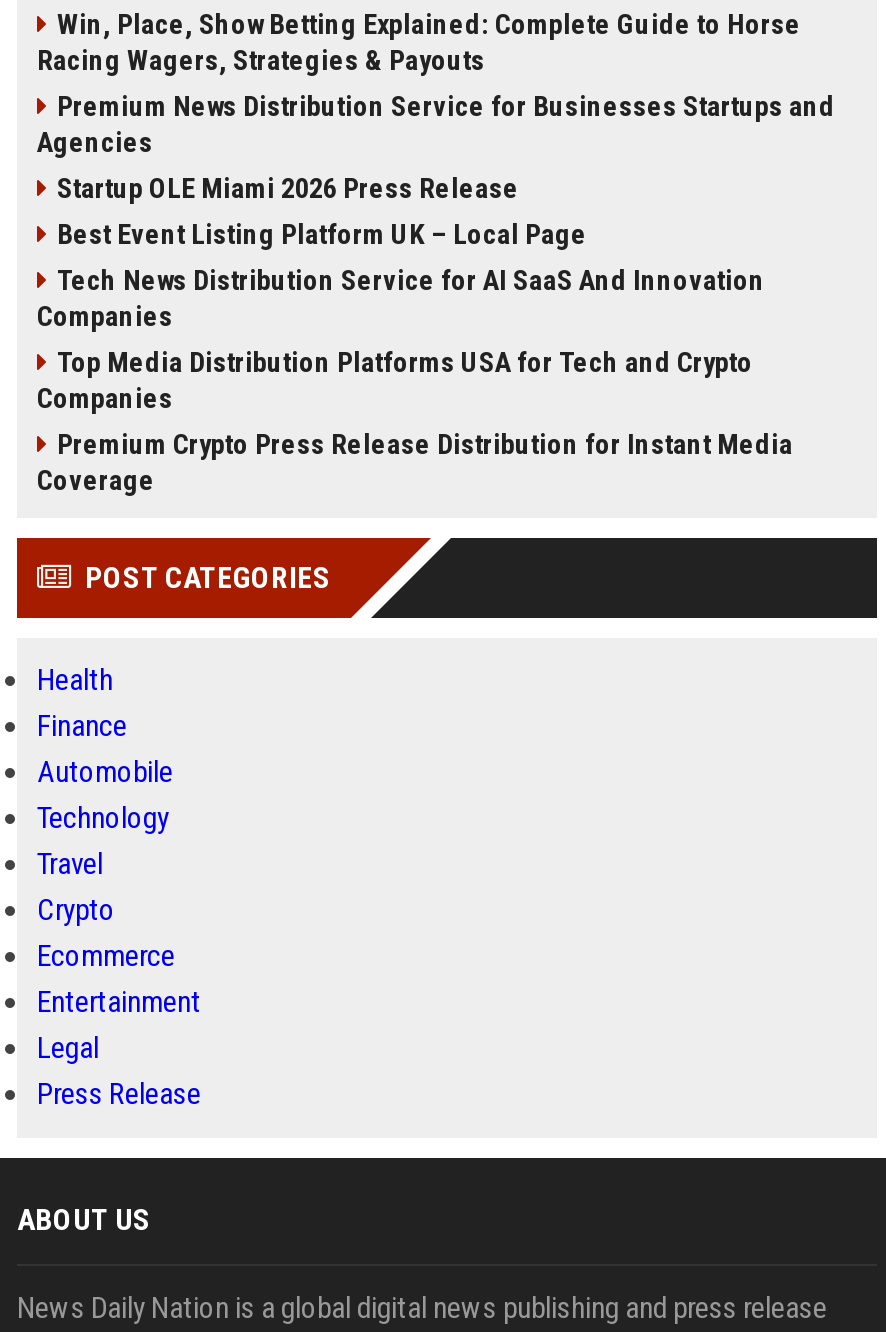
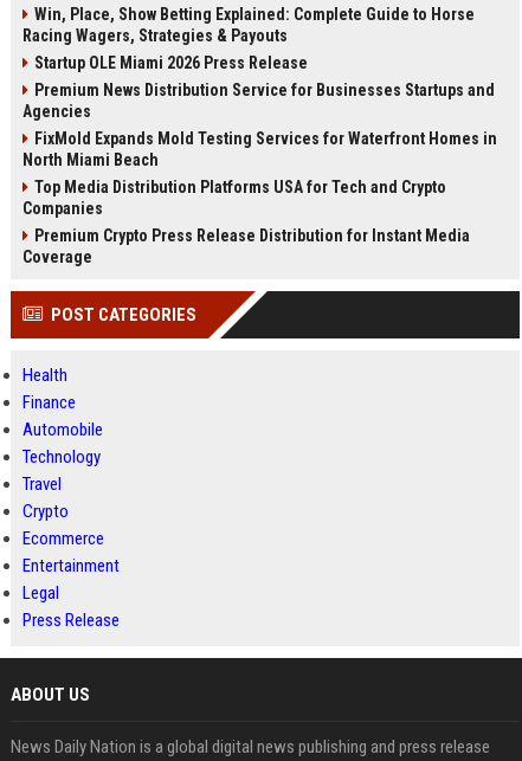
moved [37,90,835,158] -> [22,80,495,121]: Premium News Distribution Service for Businesses Startups and | Agencies
moved [57,172,519,204] -> [34,53,308,72]: Startup OLE Miami 2026 Press Release
[37,218,765,332] Best Event Listing Platform UK – Local Page | Tech News Distribution Service for AI SaaS And Innovation | Companies -> [22,129,497,169] FixMold Expands Mold Testing Services for Waterfront Homes in | North Miami Beach

